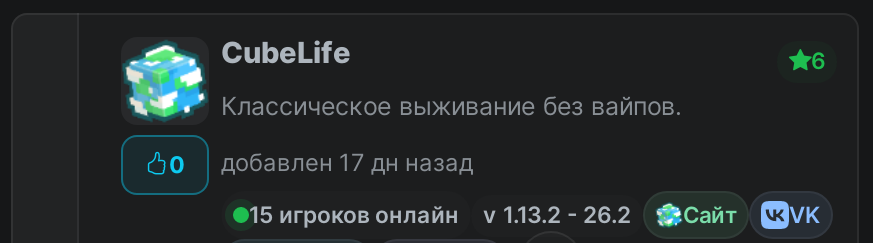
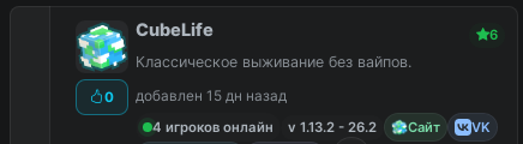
[221,149,473,177] добавлен 17 дн назад -> [136,88,287,104] добавлен 15 дн назад
[249,200,459,228] 15 игроков онлайн -> [152,118,273,135] 4 игроков онлайн

